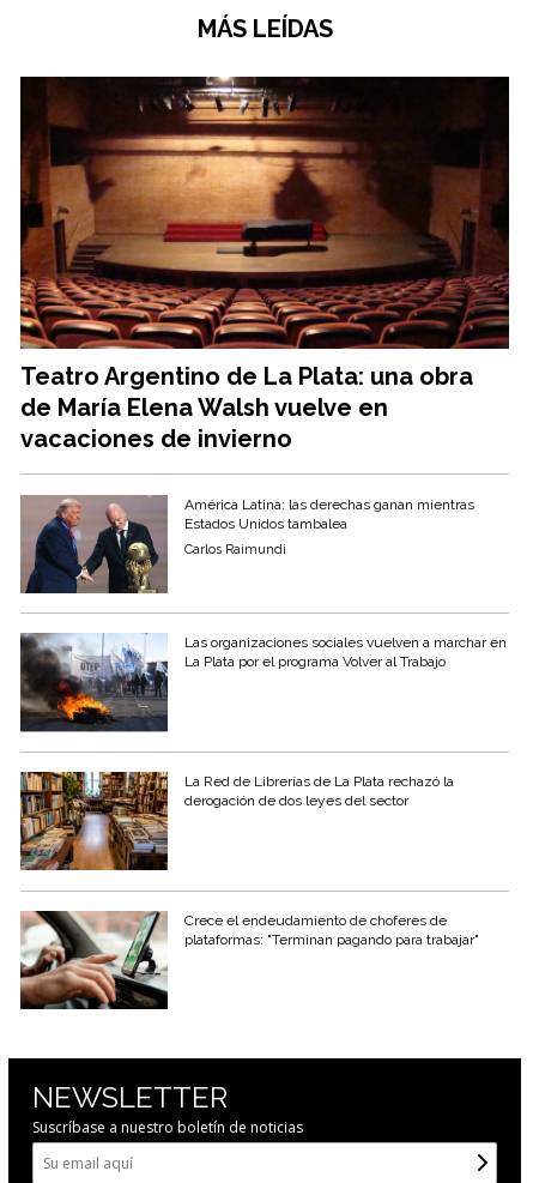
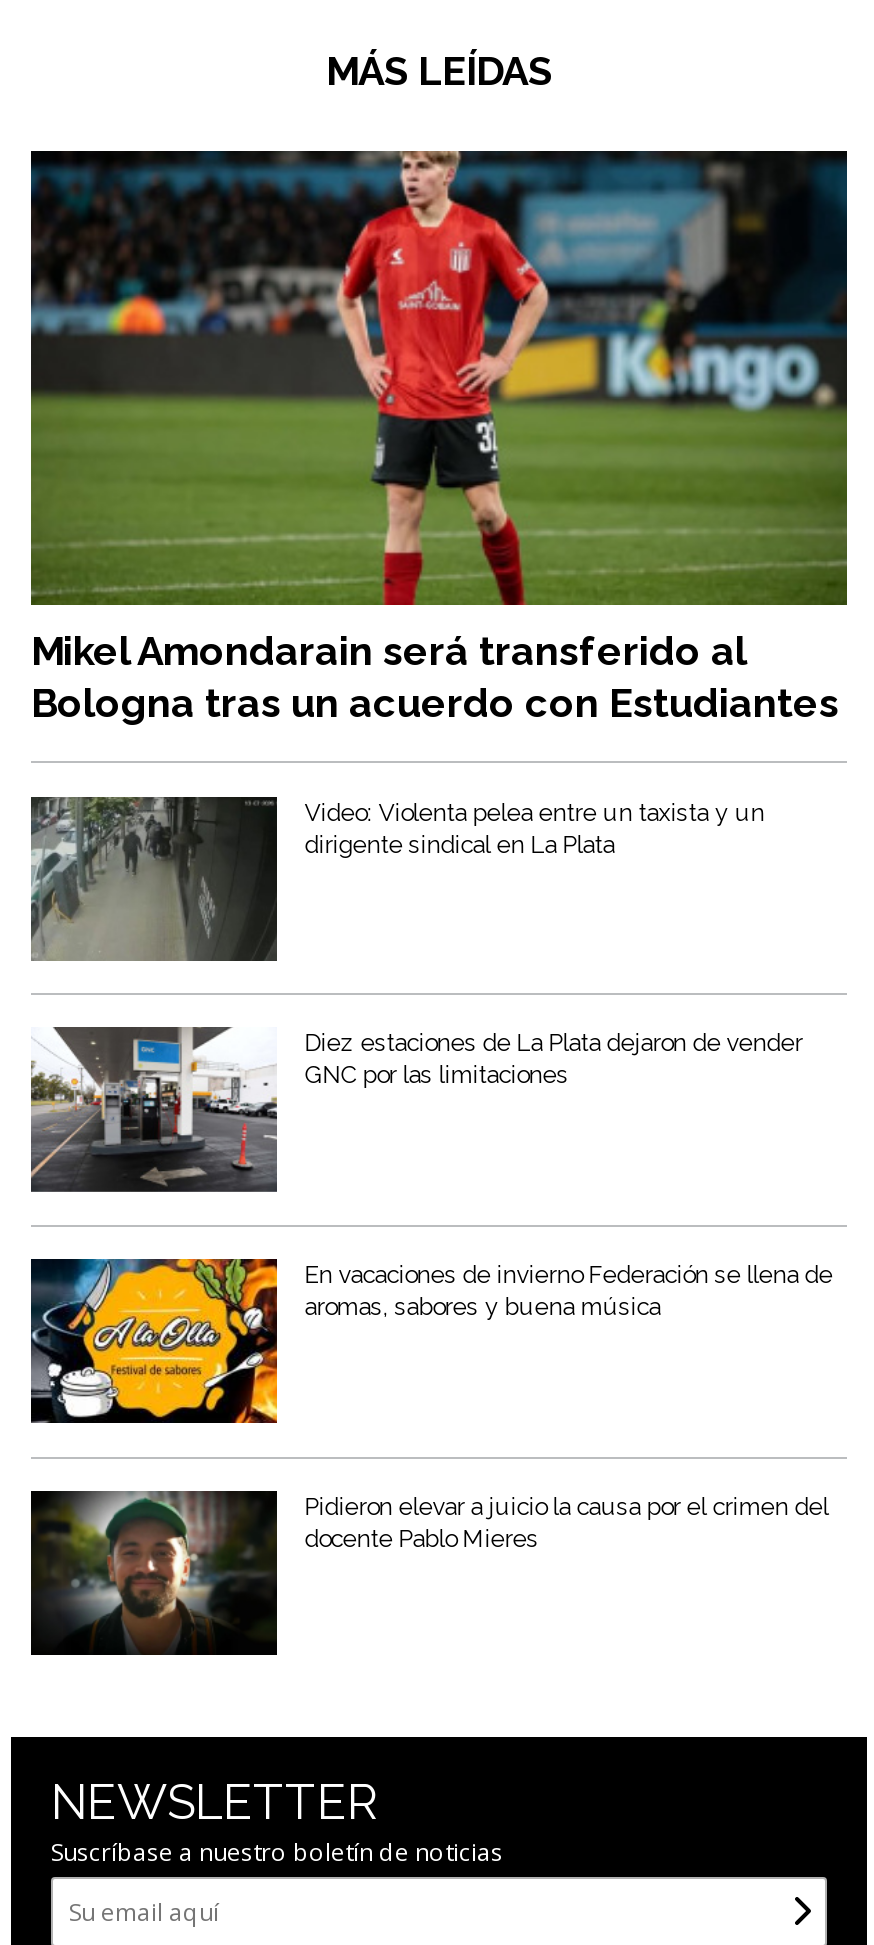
[19,76,509,557] [image] | Teatro Argentino de La Plata: una obra | de María Elena Walsh vuelve en | vacaciones de invierno | América Latina: las derechas ganan mientras | Estados Unidos tambalea | Carlos Raimundi -> [29,149,847,858] [image] | Mikel Amondarain será transferido al | Bologna tras un acuerdo con Estudiantes | Video: Violenta pelea entre un taxista y un | dirigente sindical en La Plata
[20,495,168,594] [image] -> [31,797,275,963] [image]
[20,633,506,726] [image] | Las organizaciones sociales vuelven a marchar en | La Plata por el programa Volver al Trabajo -> [31,1025,803,1181] [image] | Diez estaciones de La Plata dejaron de vender | GNC por las limitaciones
[19,771,454,871] [image] | La Red de Librerías de La Plata rechazó la | derogación de dos leyes del sector -> [29,1257,833,1425] [image] | En vacaciones de invierno Federación se llena de | aromas, sabores y buena música
[19,910,479,1010] [image] | Crece el endeudamiento de choferes de | plataformas: "Terminan pagando para trabajar" -> [29,1489,829,1657] [image] | Pidieron elevar a juicio la causa por el crimen del | docente Pablo Mieres

